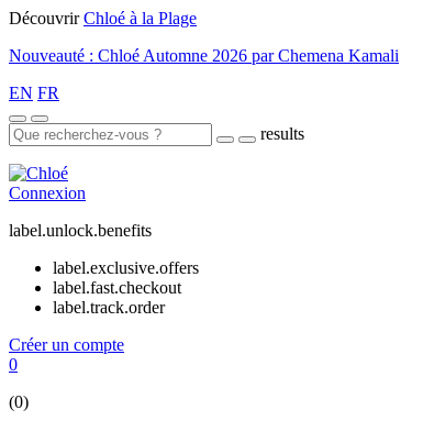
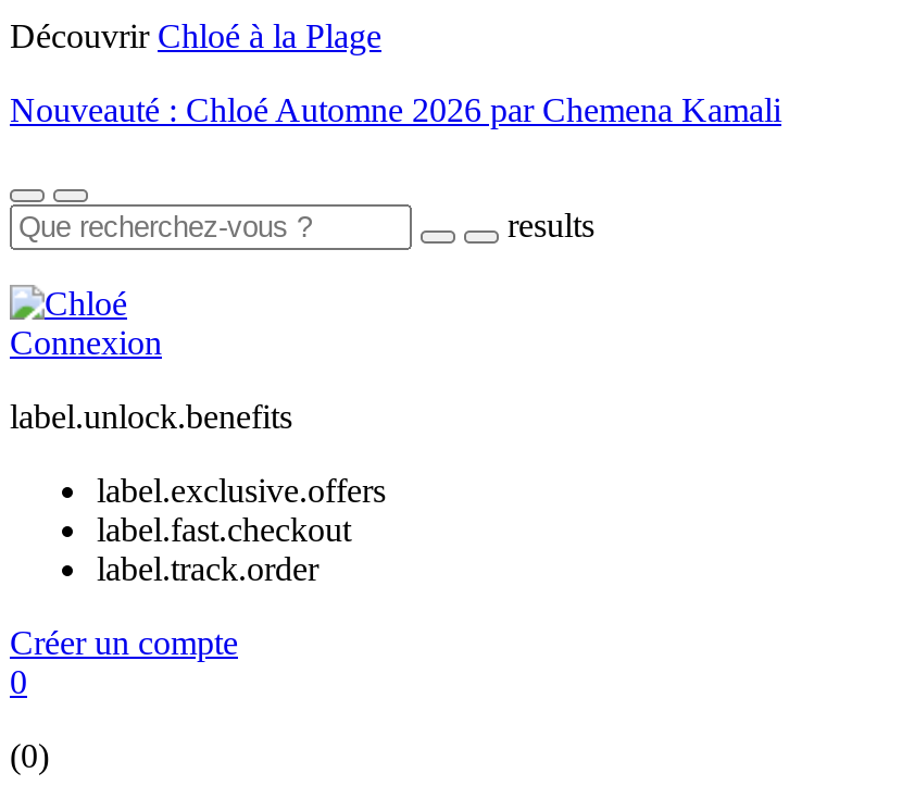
[9,84,59,102] EN FR -> none

